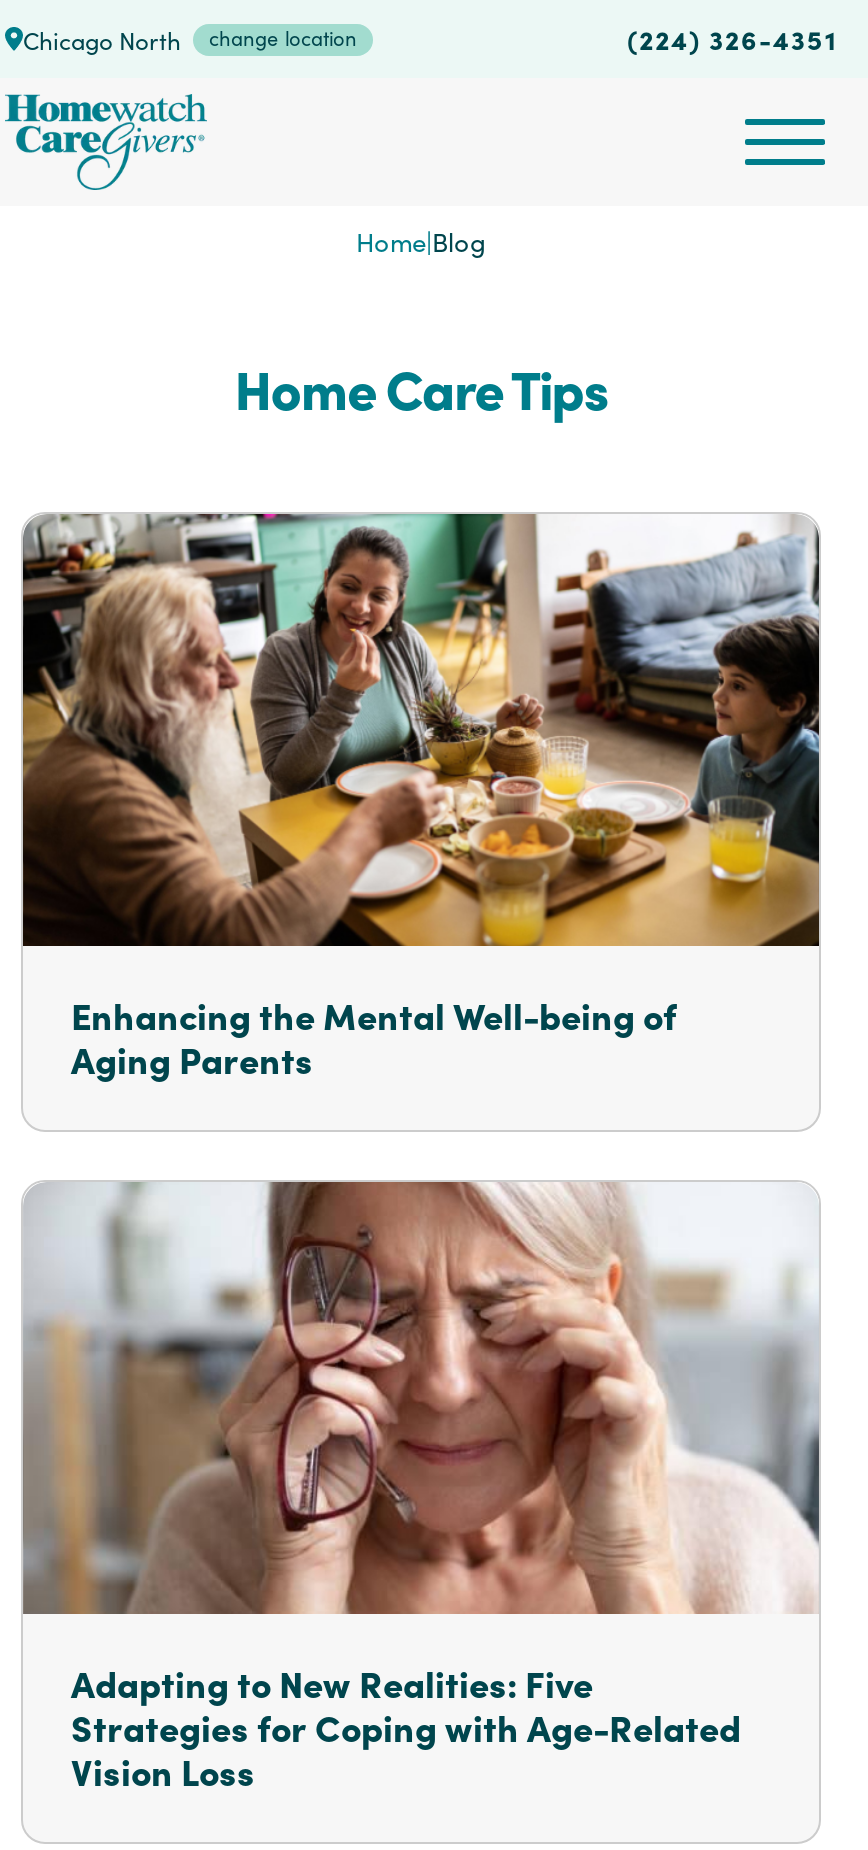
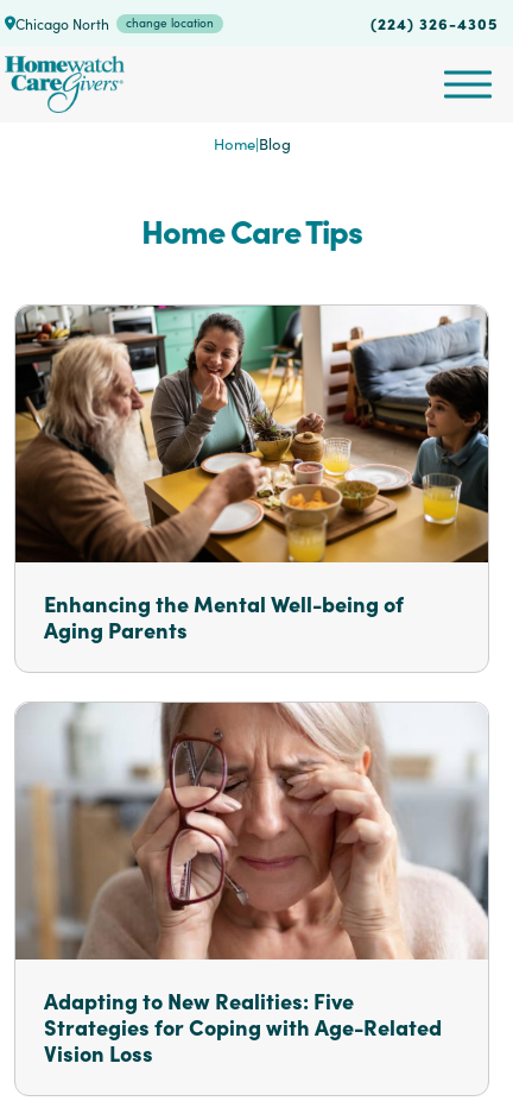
[627,20,837,56] (224) 326-4351 -> [371,12,499,33] (224) 326-4305

